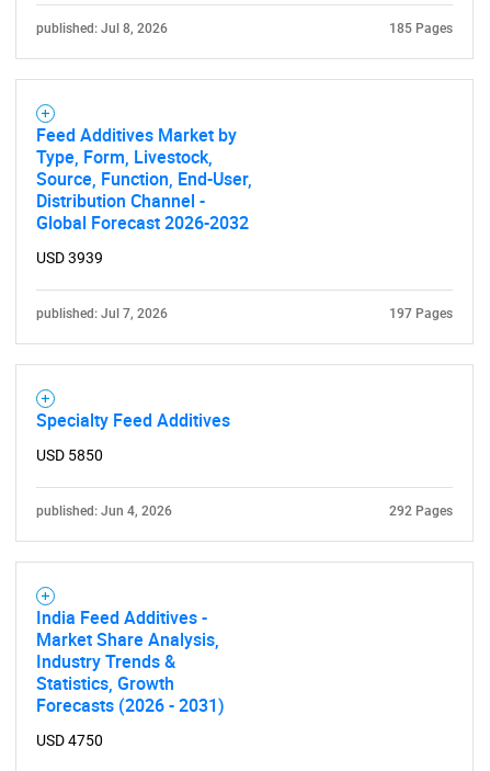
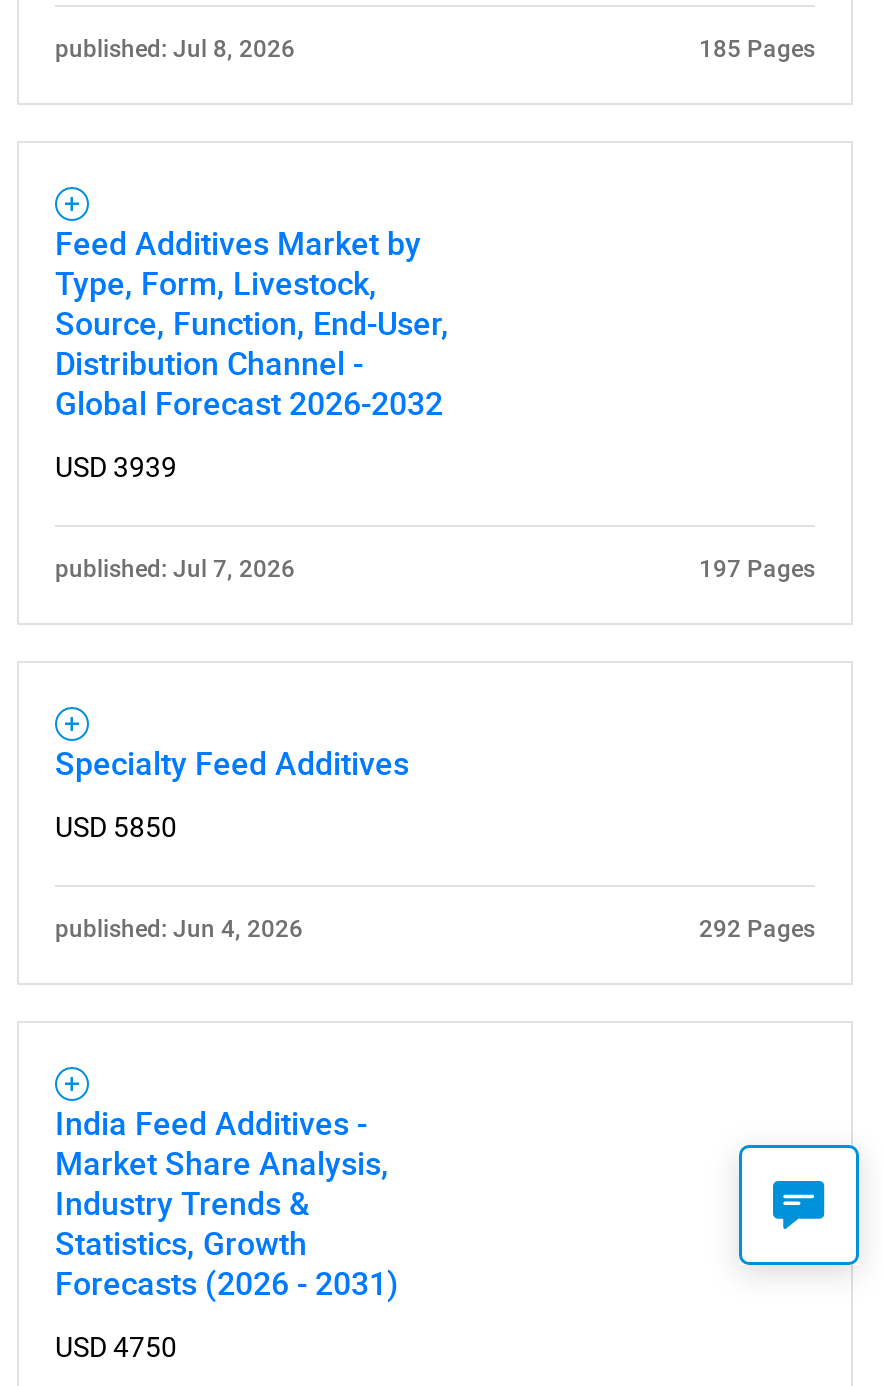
none -> [735,1141,863,1273] [image]

